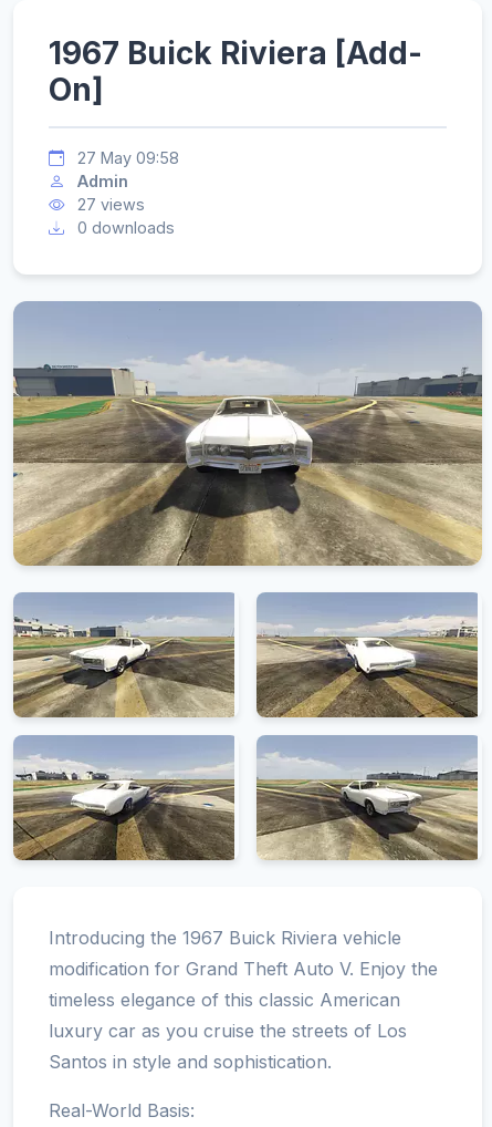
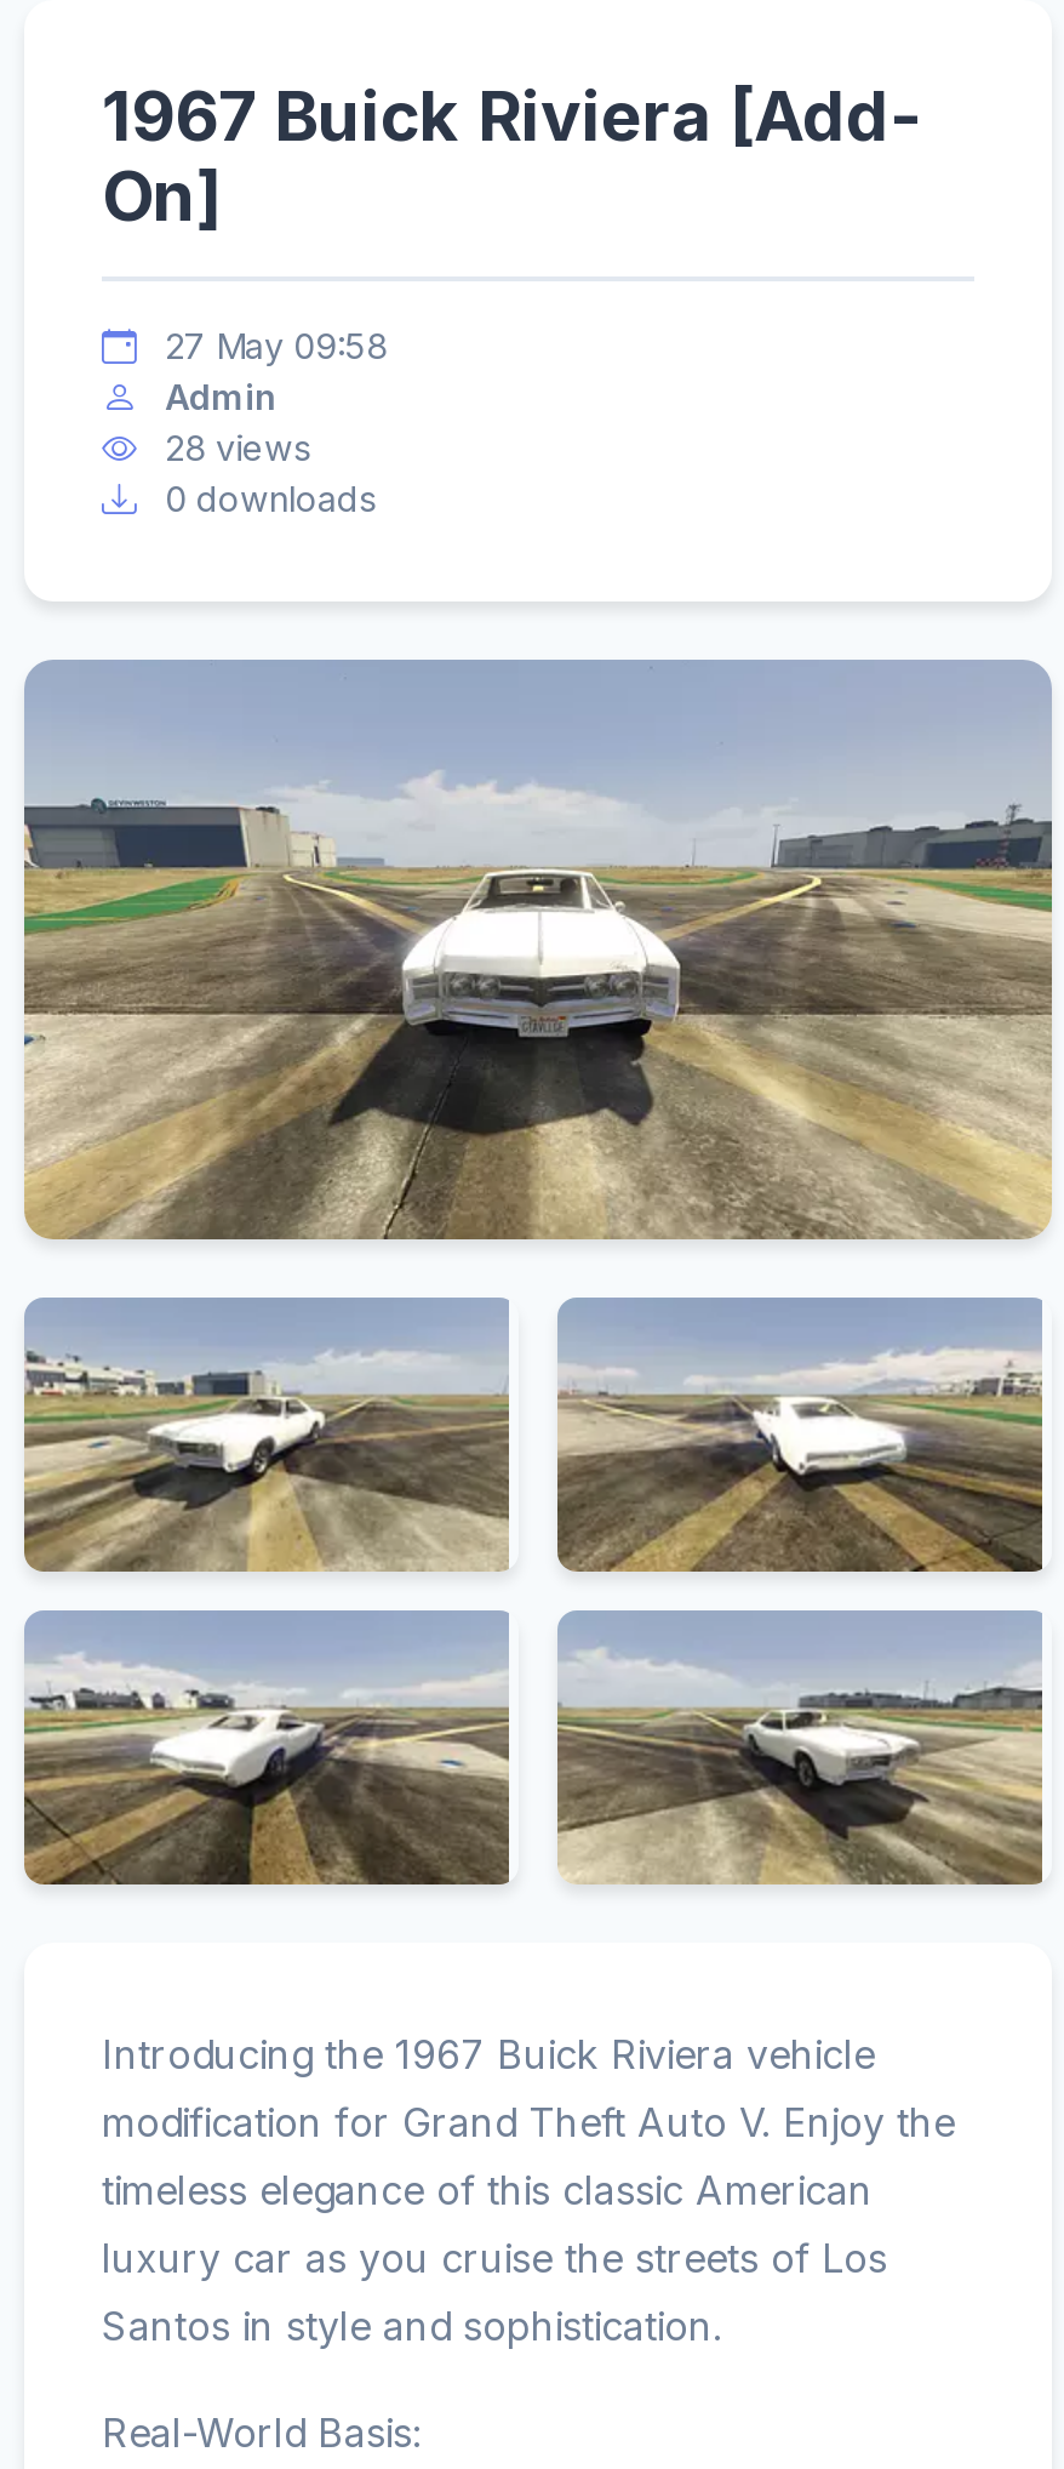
[77,195,145,214] 27 views -> [165,427,313,468] 28 views

